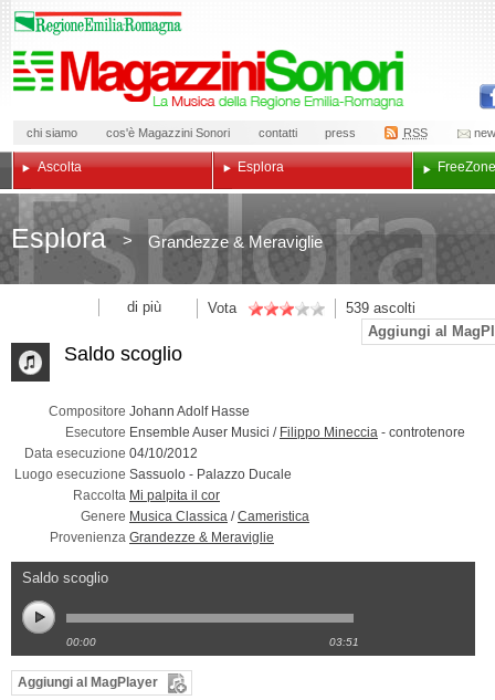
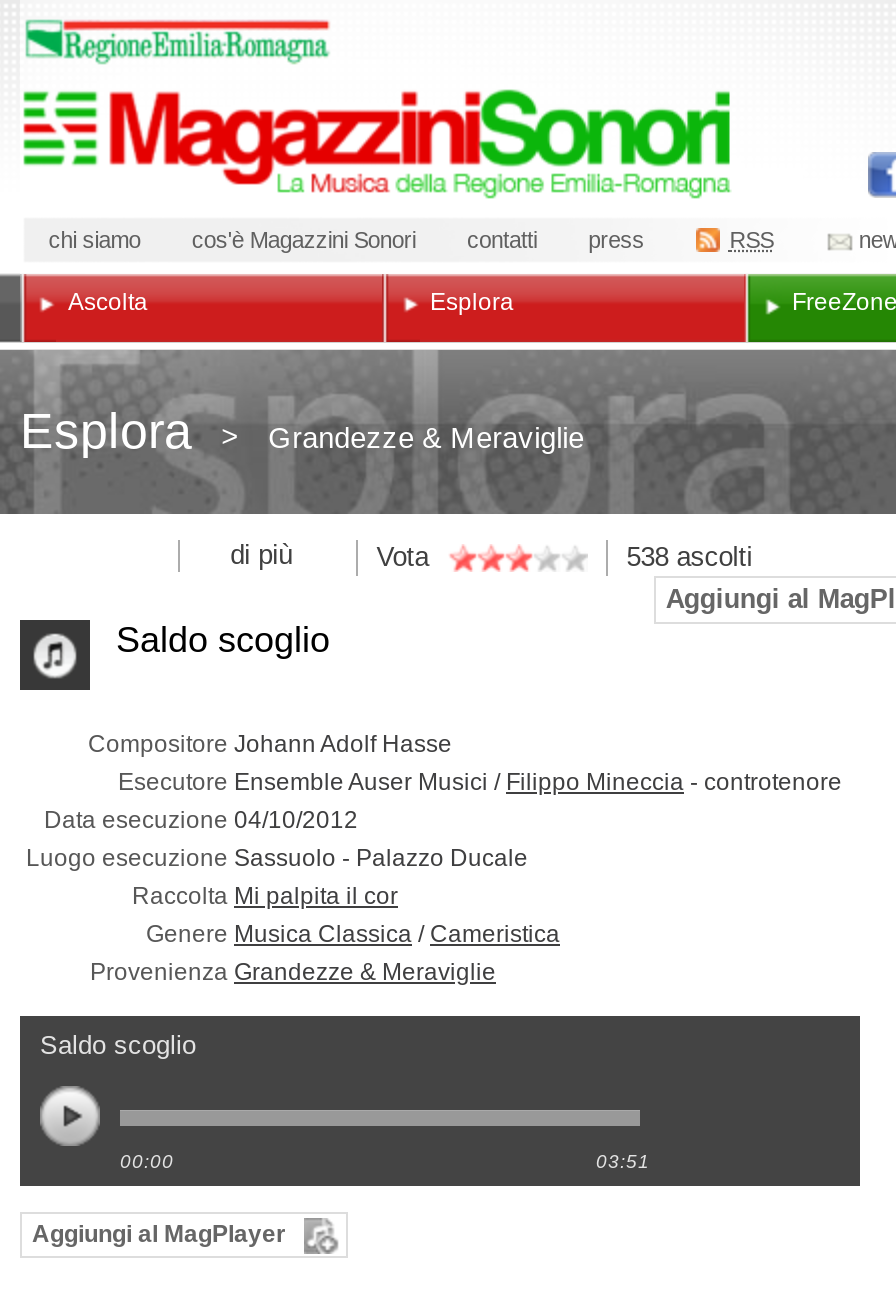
[346,300,416,316] 539 ascolti -> [626,542,752,572] 538 ascolti

